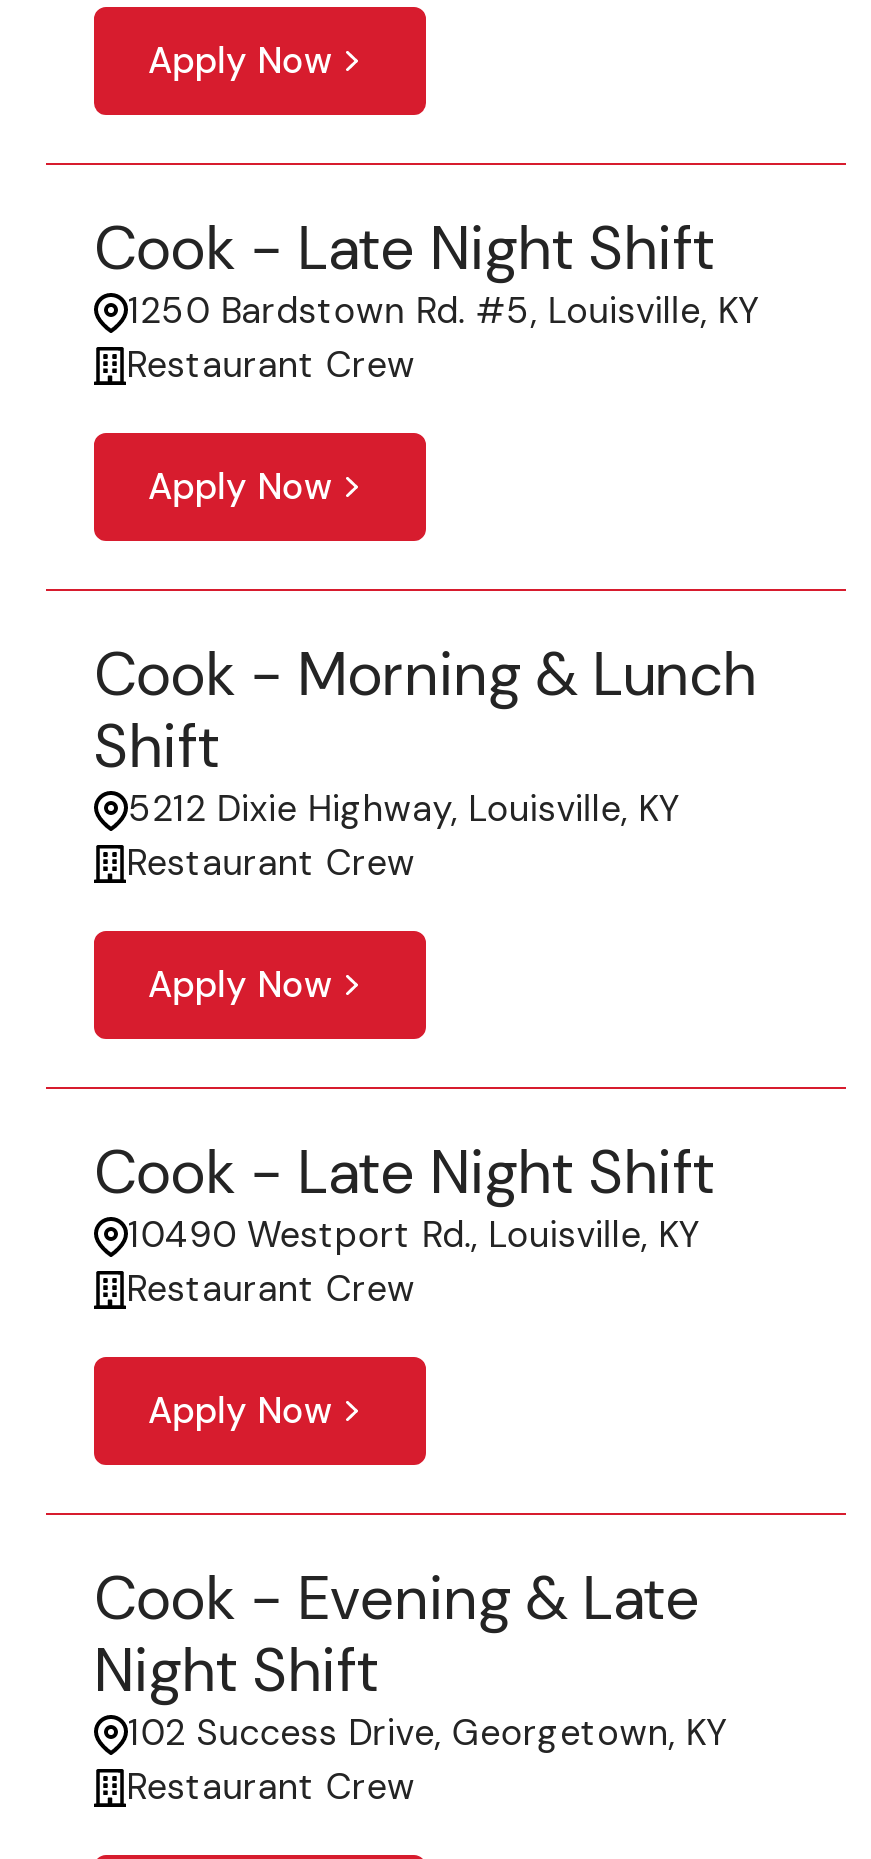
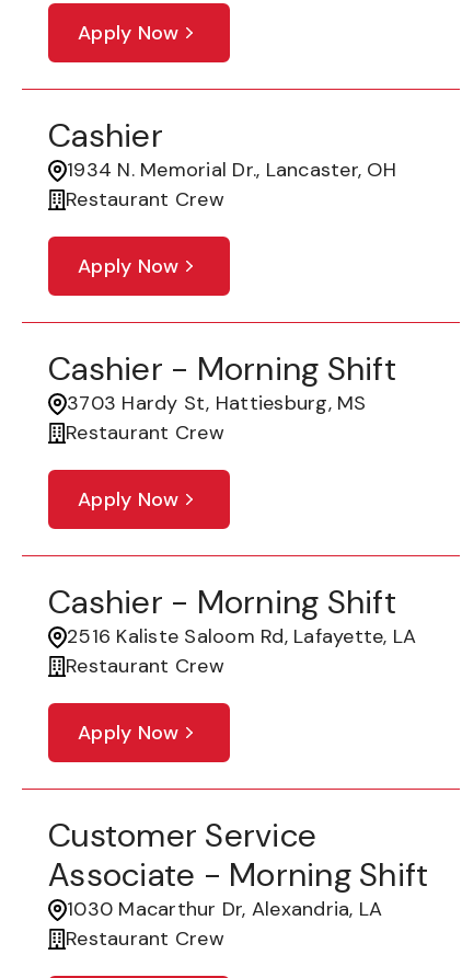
[94,210,758,336] Cook - Late Night Shift | 1250 Bardstown Rd. #5, Louisville, KY -> [48,114,396,183] Cashier | 1934 N. Memorial Dr., Lancaster, OH
[94,636,757,834] Cook - Morning & Lunch | Shift | 5212 Dixie Highway, Louisville, KY -> [48,348,396,417] Cashier - Morning Shift | 3703 Hardy St, Hattiesburg, MS
[94,1134,716,1260] Cook - Late Night Shift | 10490 Westport Rd., Louisville, KY -> [48,581,416,650] Cashier - Morning Shift | 2516 Kaliste Saloom Rd, Lafayette, LA
[94,1560,726,1758] Cook - Evening & Late | Night Shift | 102 Success Drive, Georgetown, KY -> [48,814,428,923] Customer Service | Associate - Morning Shift | 1030 Macarthur Dr, Alexandria, LA

